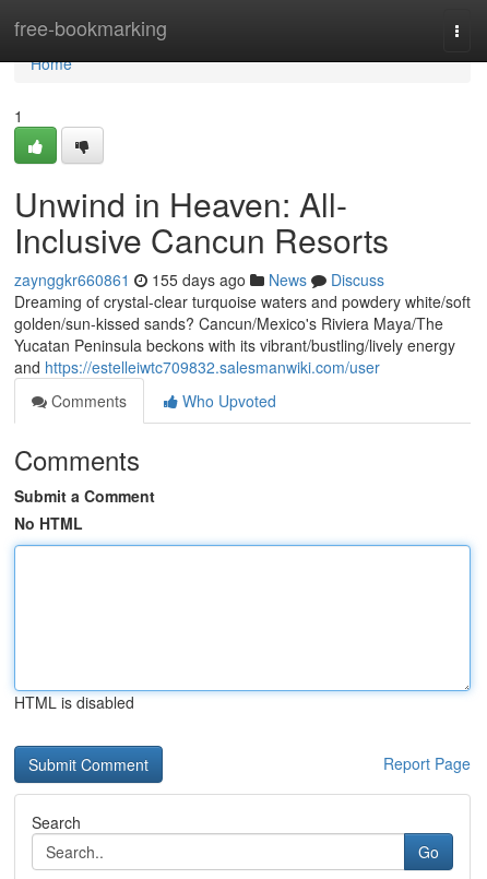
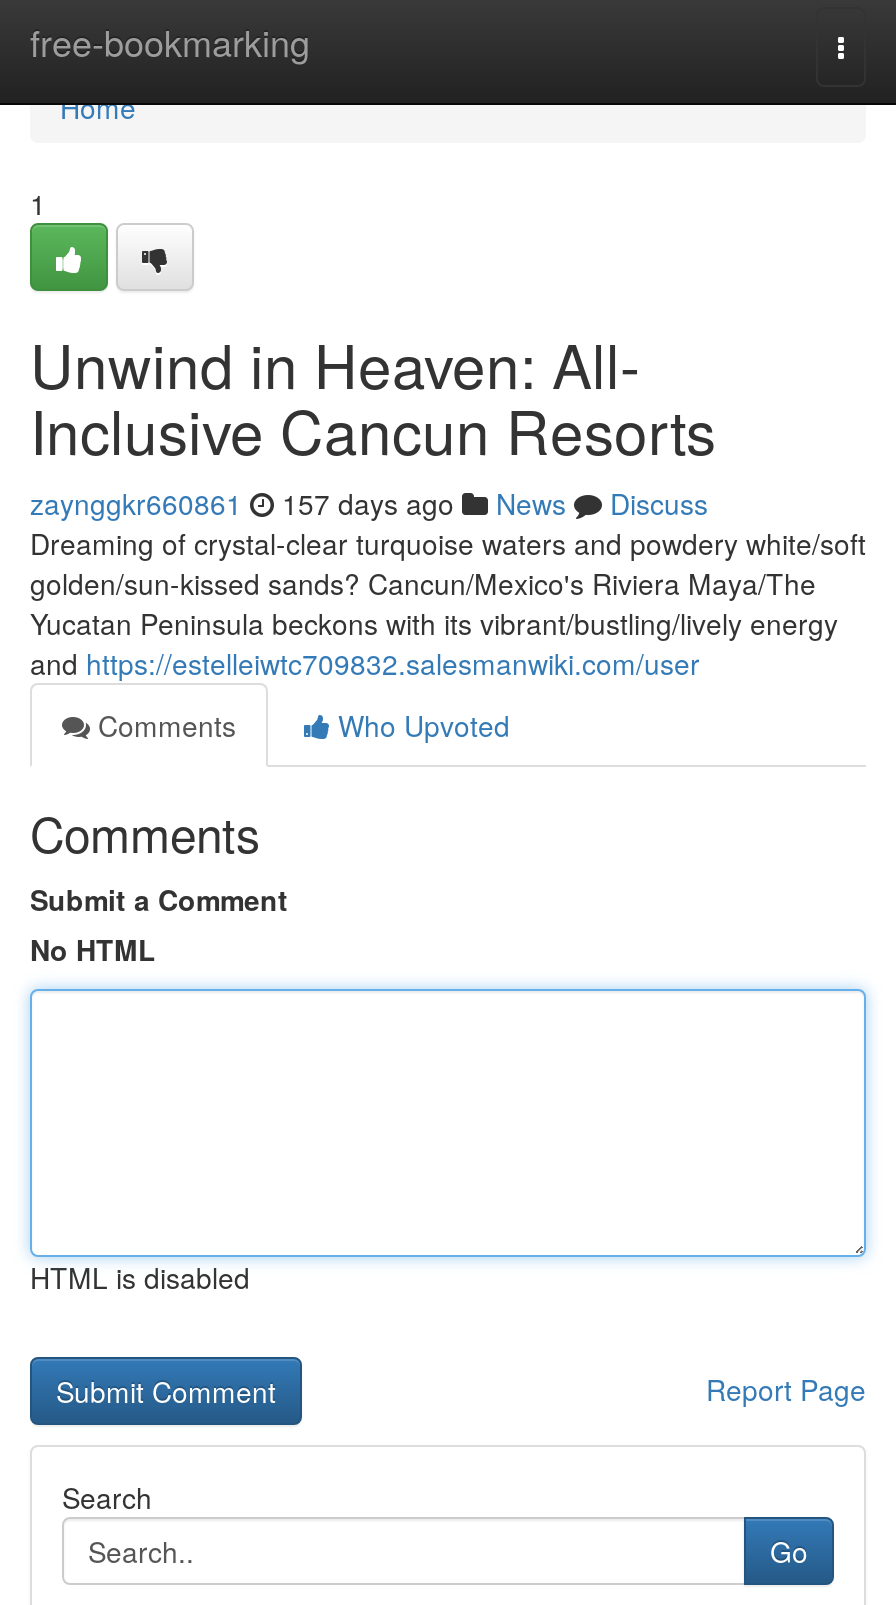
[14,269,384,290] zaynggkr660861 155 days ago News Discuss -> [30,483,708,523] zaynggkr660861 157 days ago News Discuss

